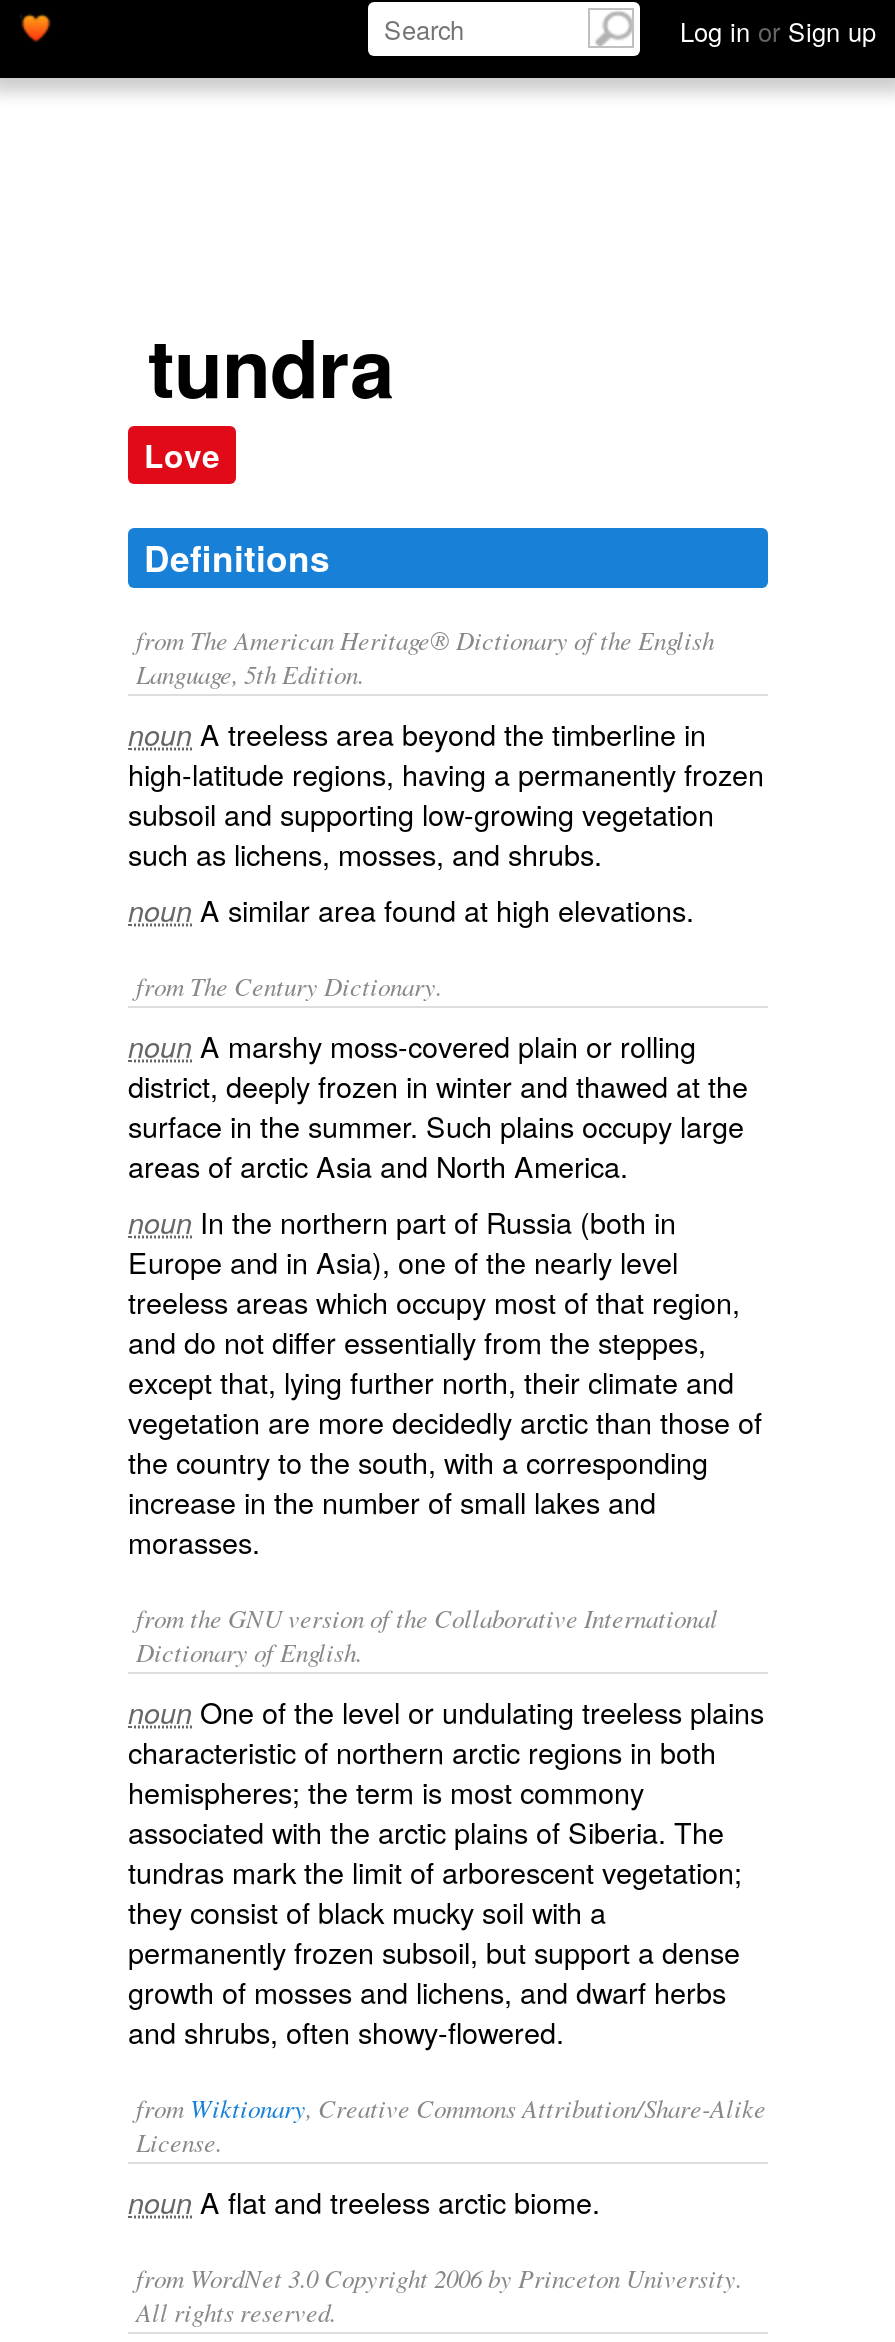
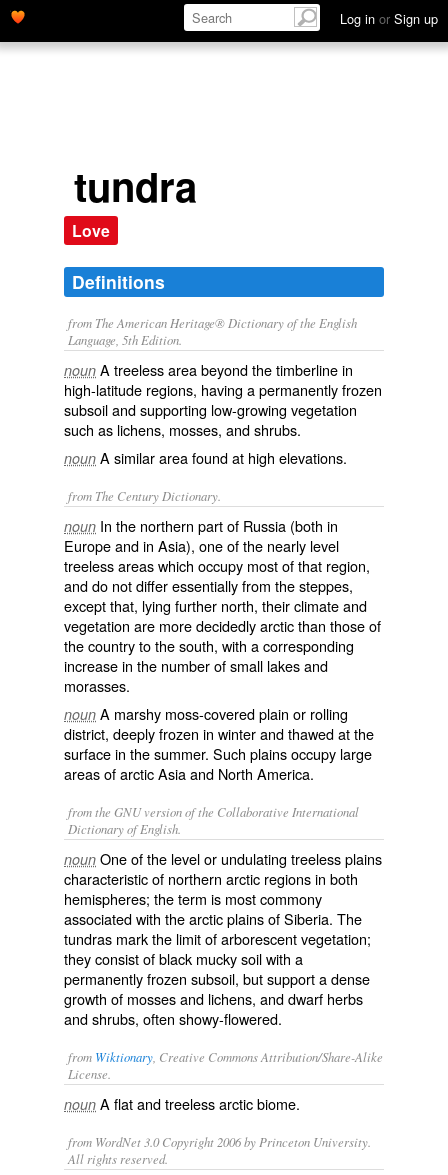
moved [128,1024,748,1186] -> [64,703,374,784]: noun A marshy moss-covered plain or rolling | district, deeply frozen in winter and thawed at the | surface in the summer. Such plains occupy large | areas of arctic Asia and North America.
moved [128,1200,762,1562] -> [64,515,381,696]: noun In the northern part of Russia (both in | Europe and in Asia), one of the nearly level | treeless areas which occupy most of that region, | ... | increase in the number of small lakes and | morasses.

